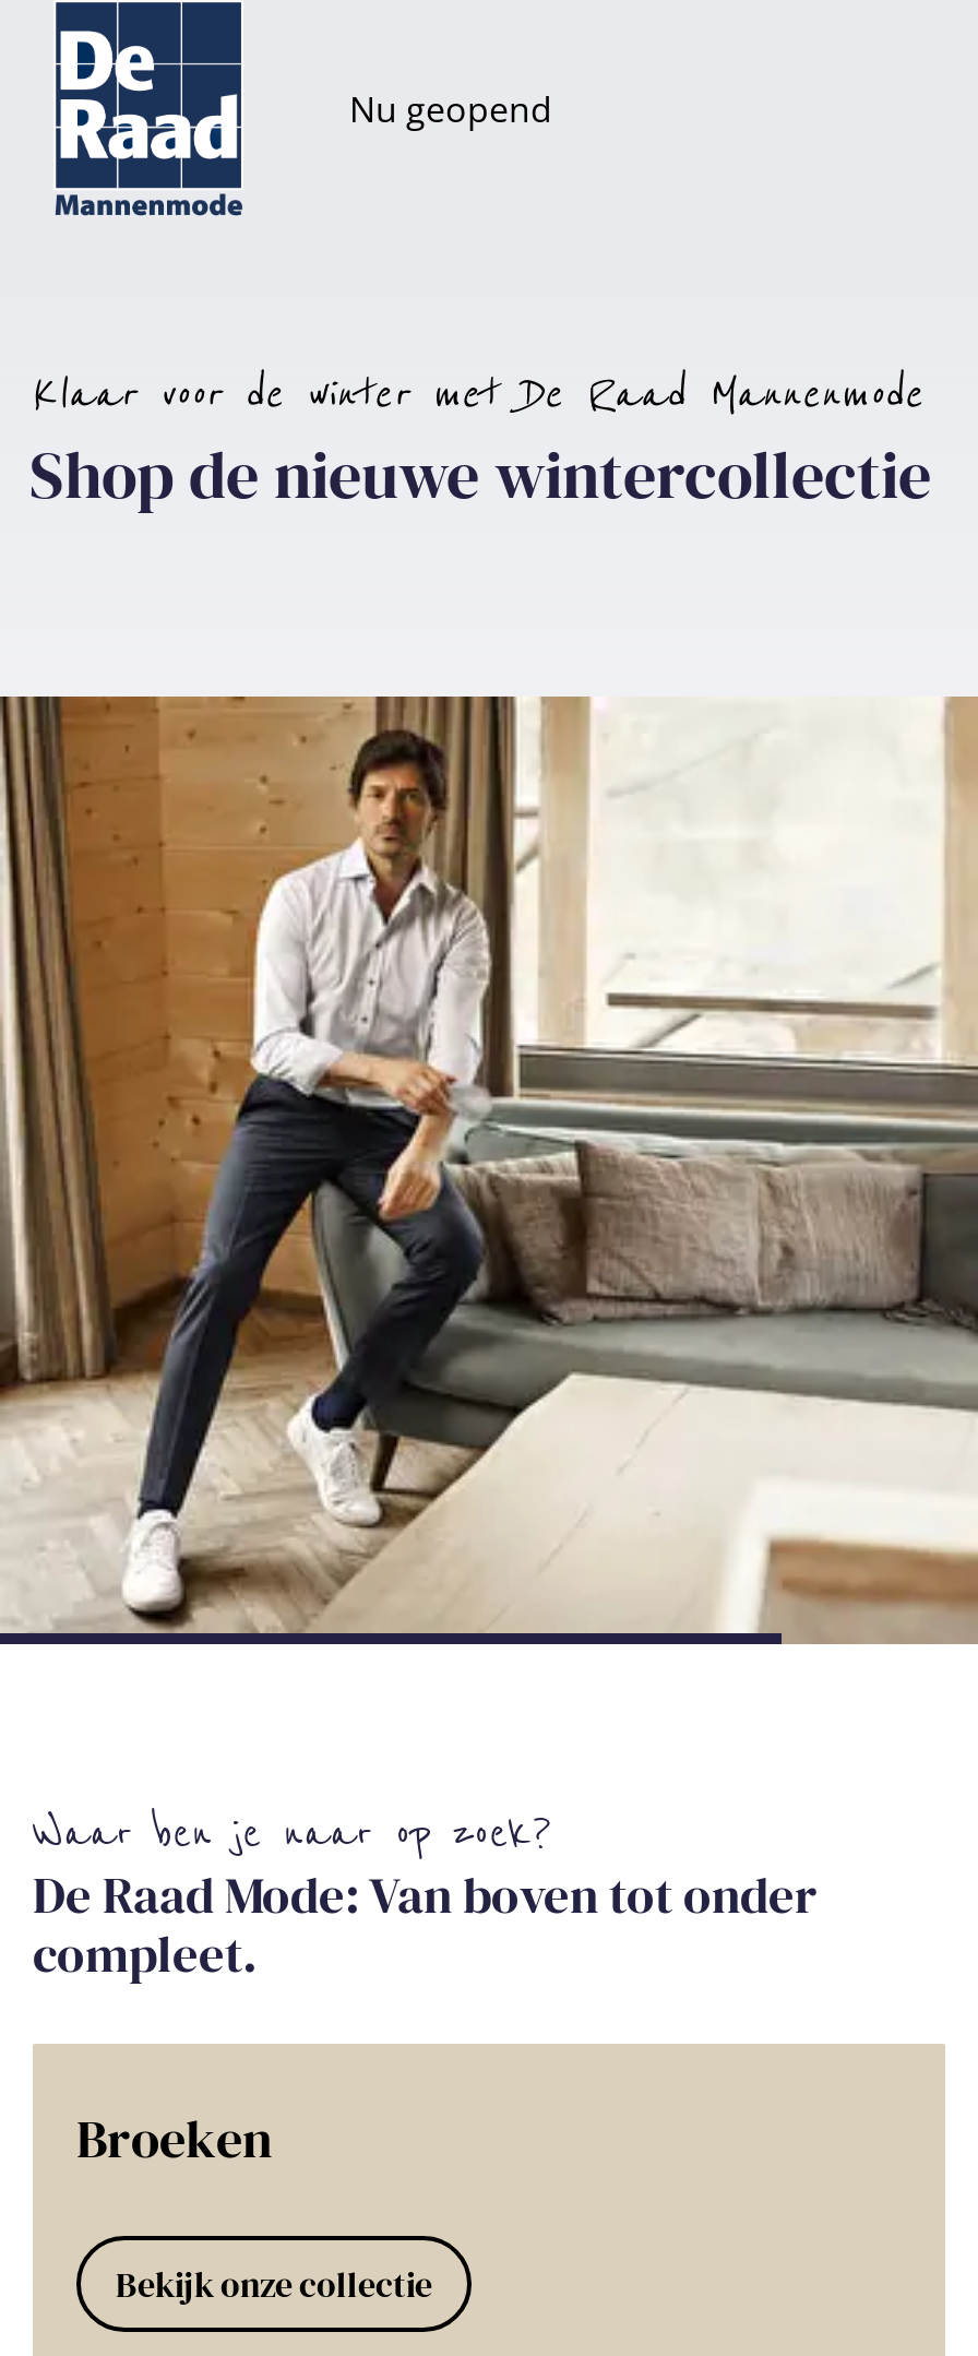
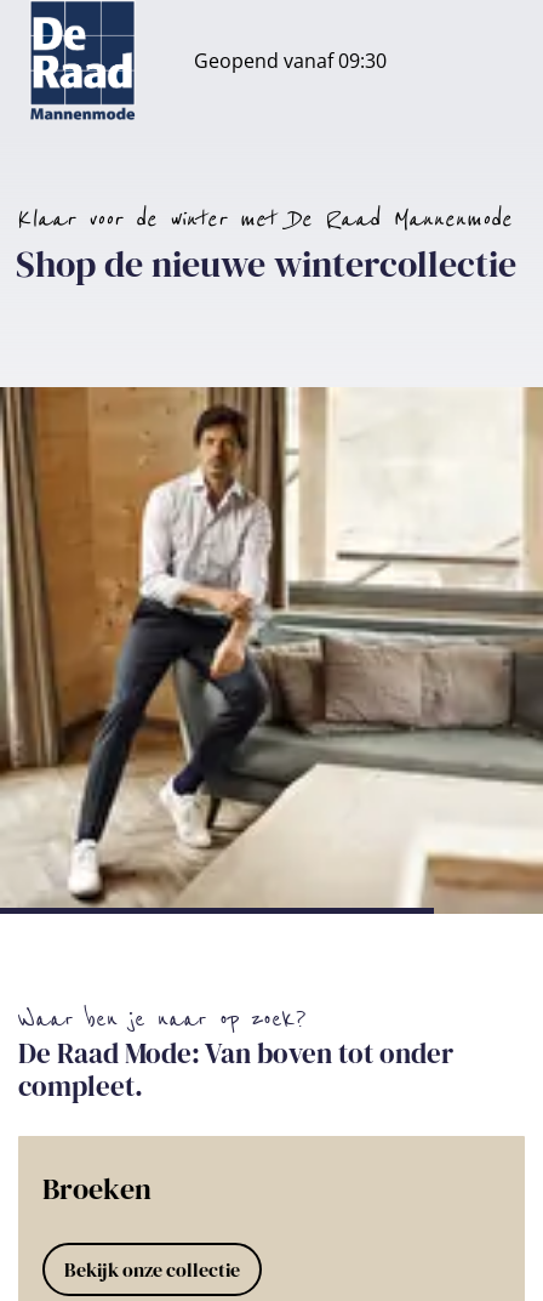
[341,85,552,133] Nu geopend -> [189,47,387,74] Geopend vanaf 09:30

